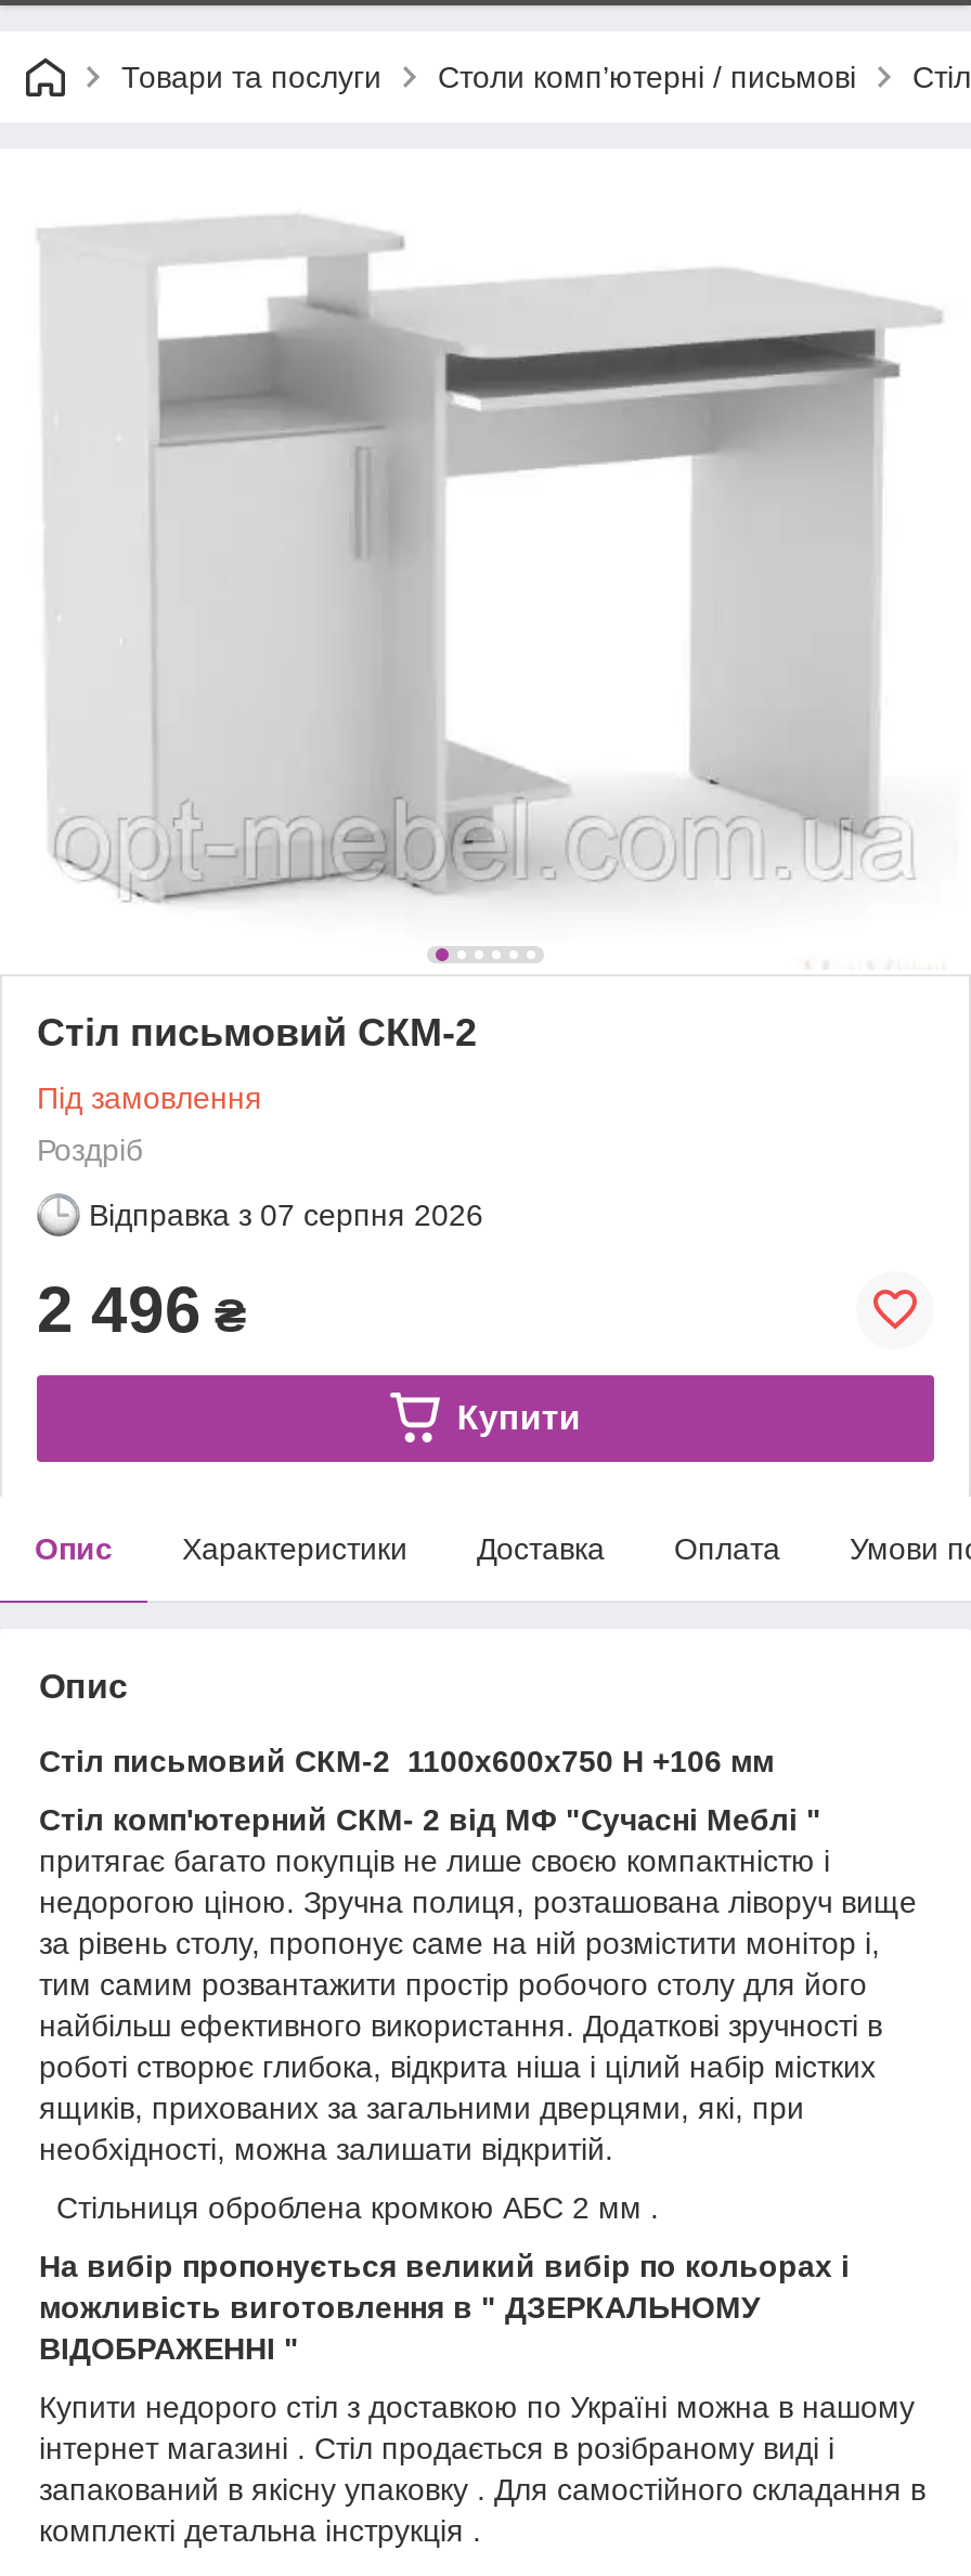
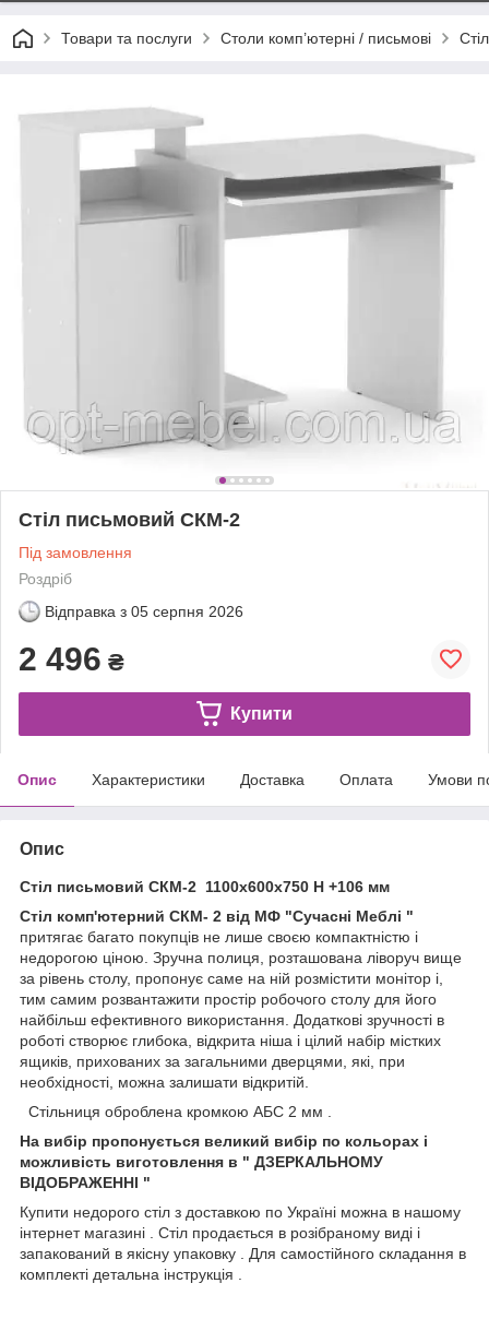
[89,1197,483,1232] Відправка з 07 серпня 2026 -> [45,603,243,620] Відправка з 05 серпня 2026

